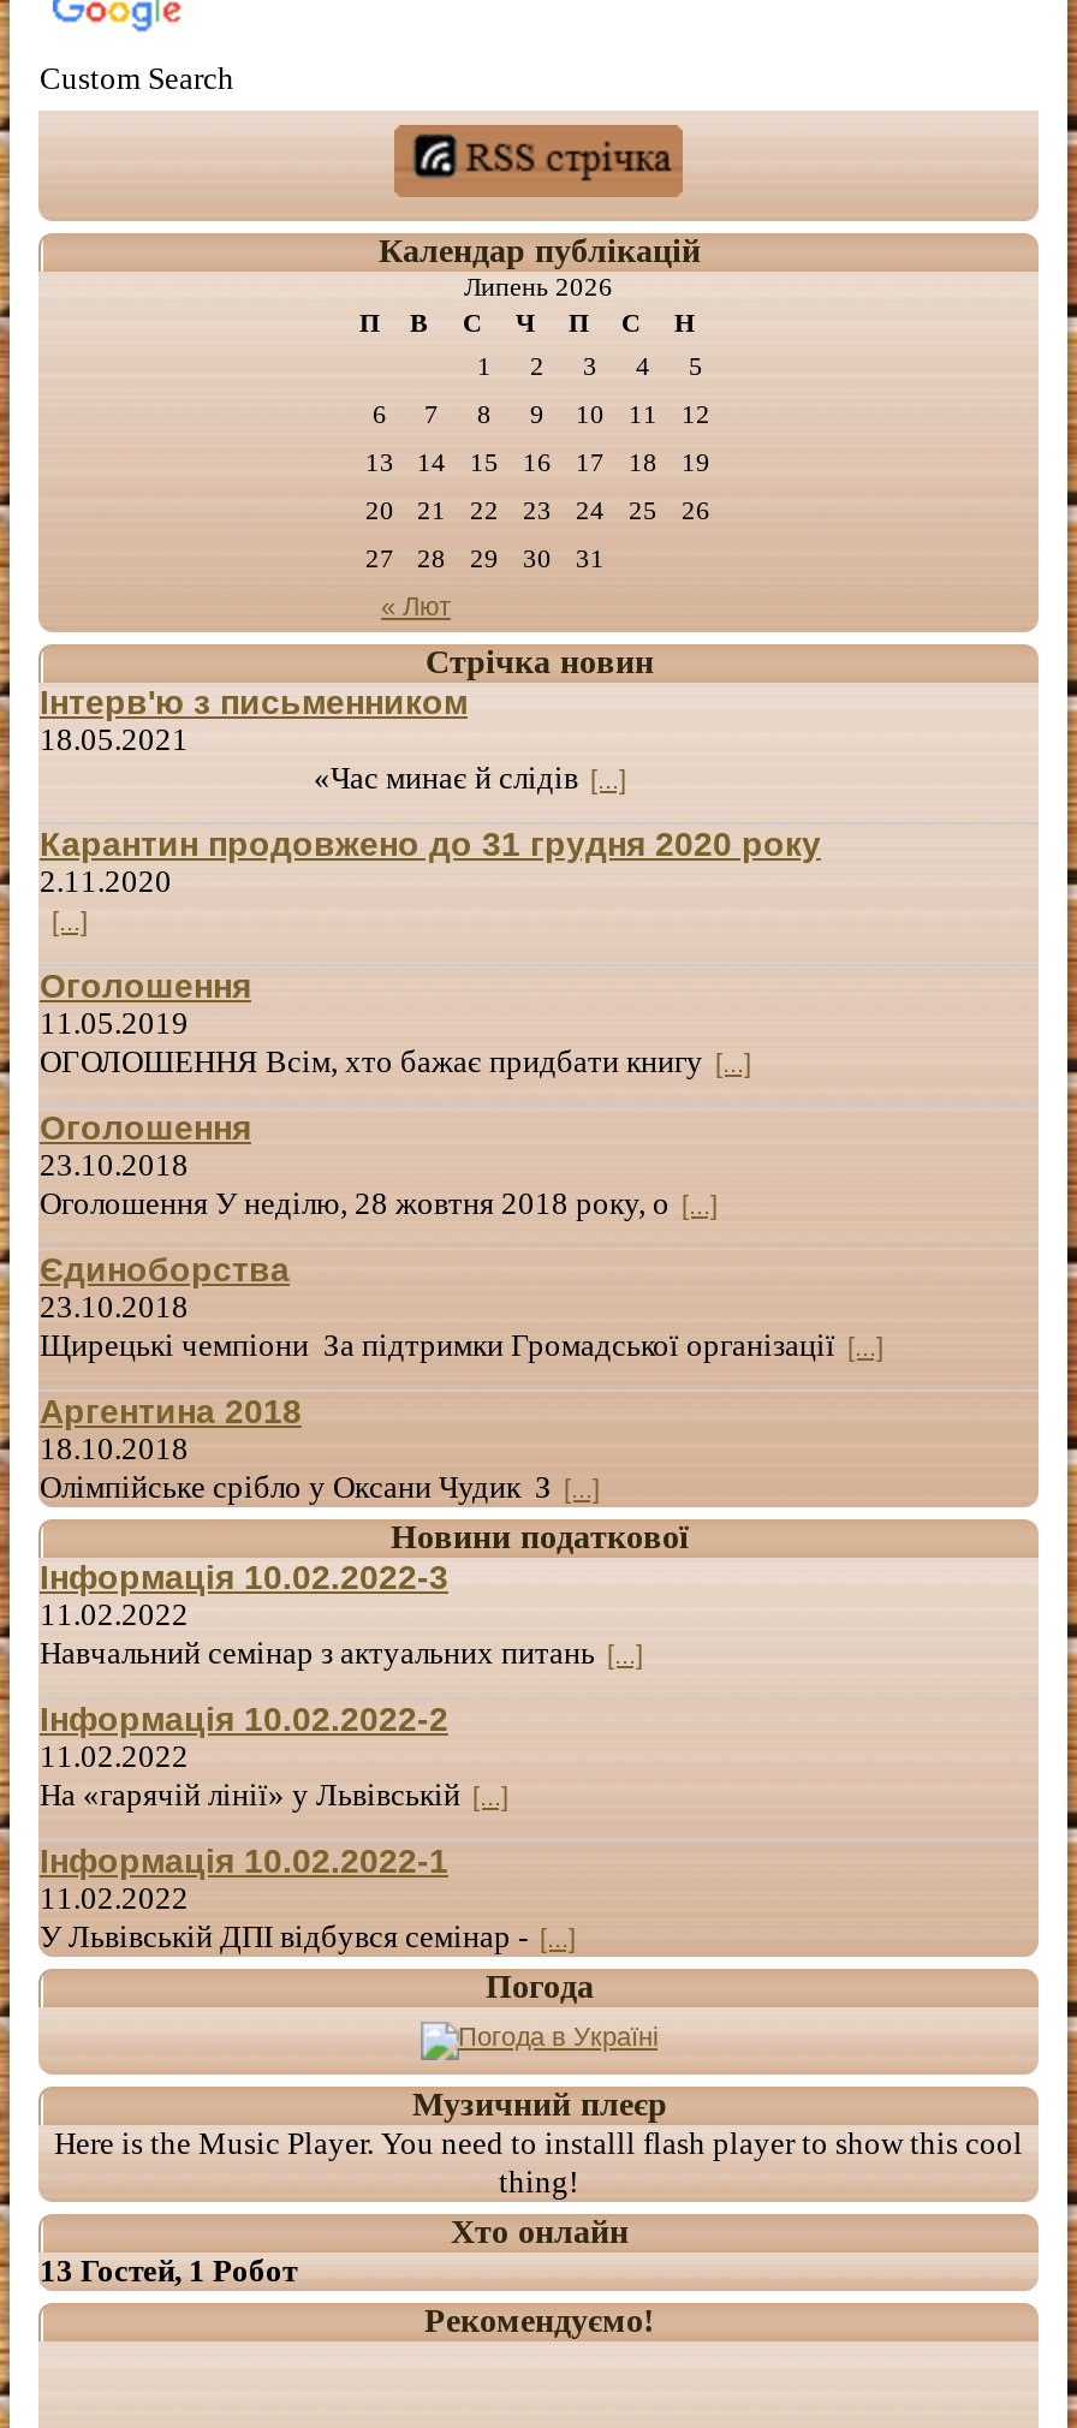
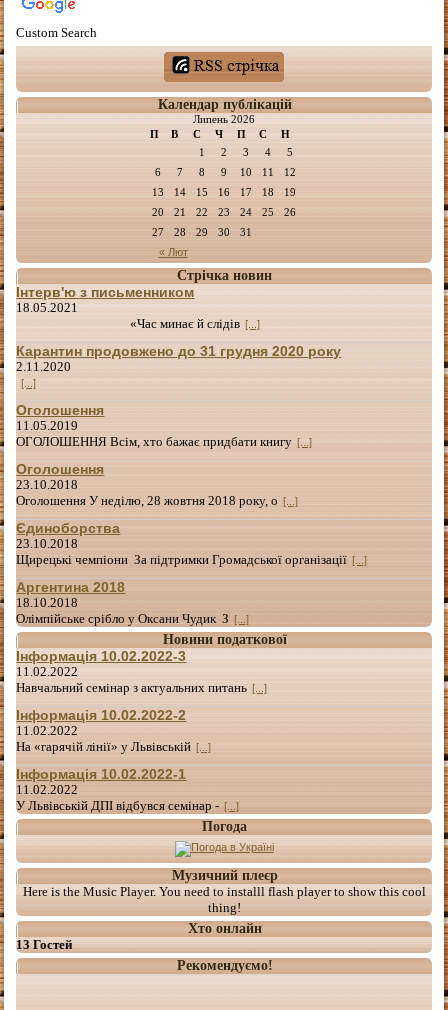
[40,2253,297,2289] 13 Гостей, 1 Робот -> [16,937,72,952] 13 Гостей

